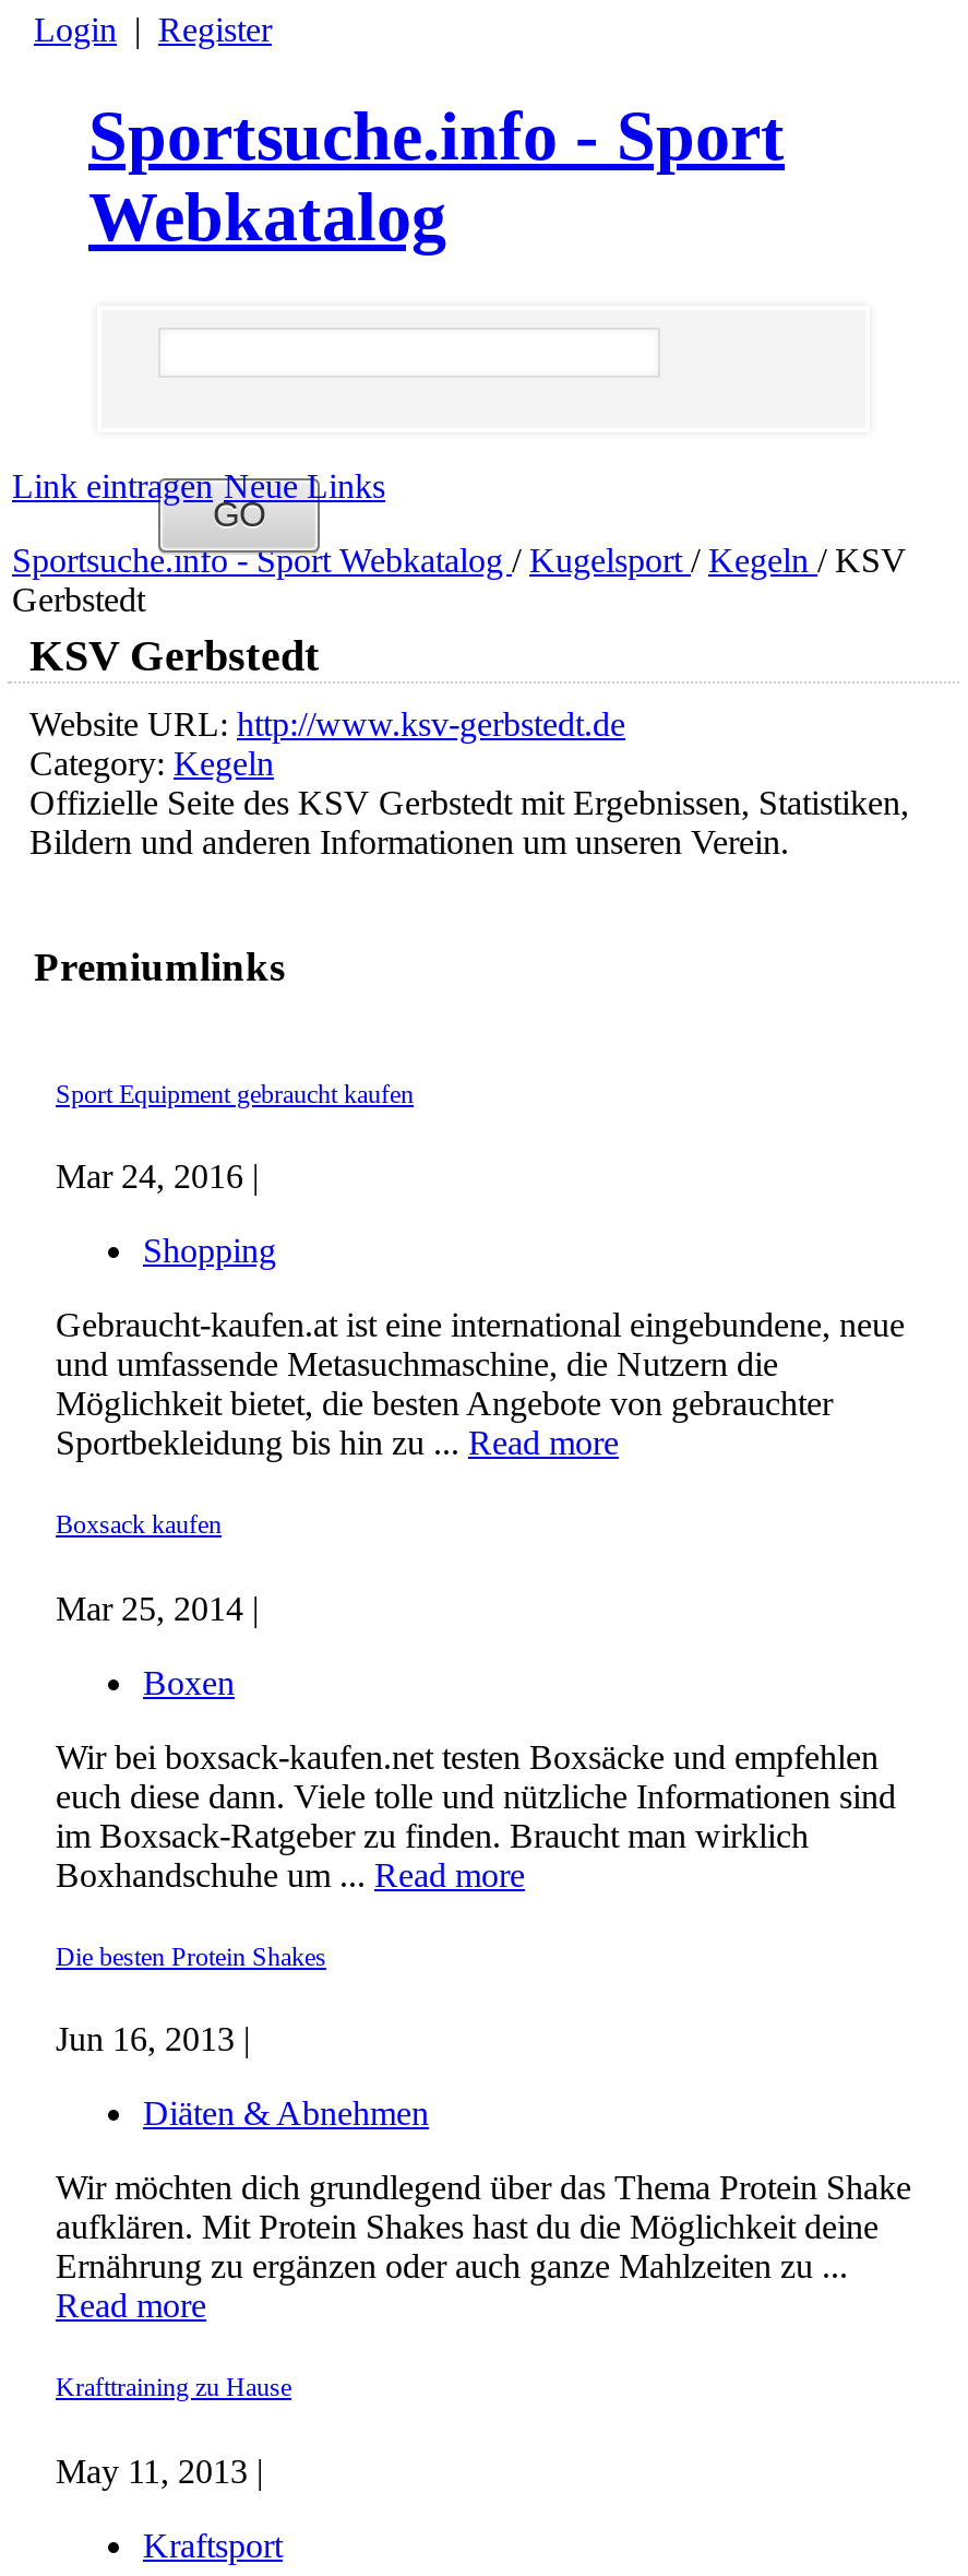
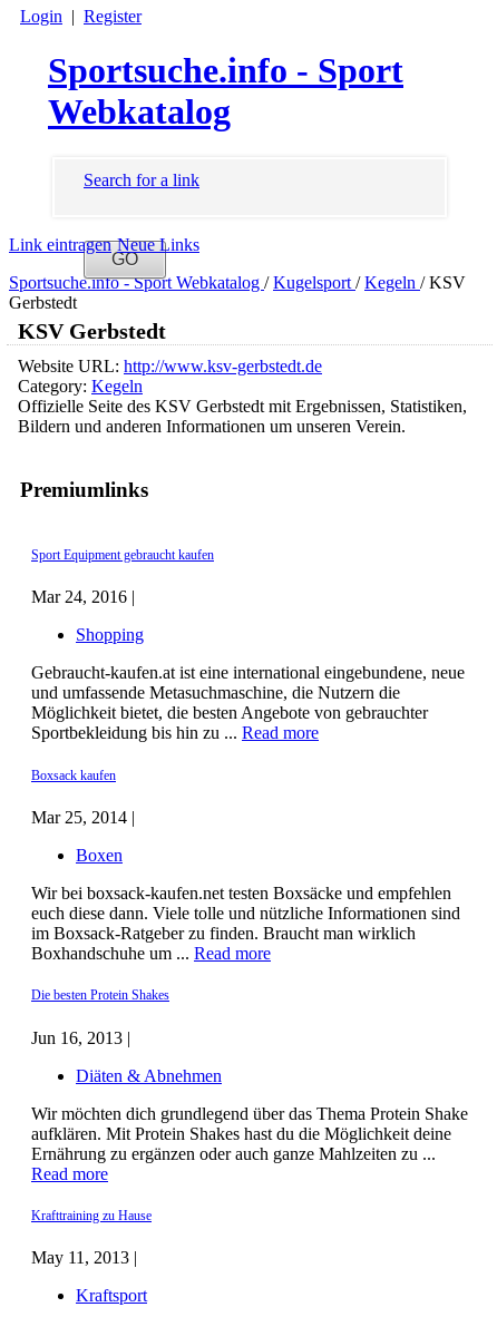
none -> [84,170,199,189] Search for a link

